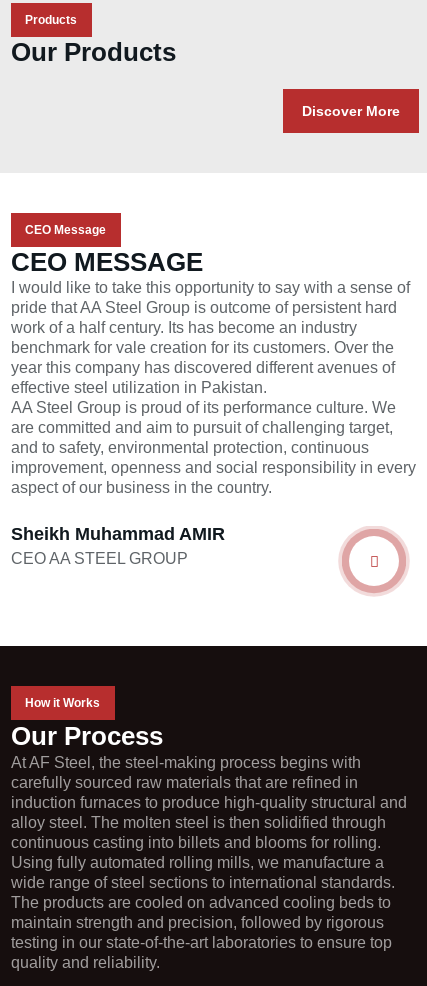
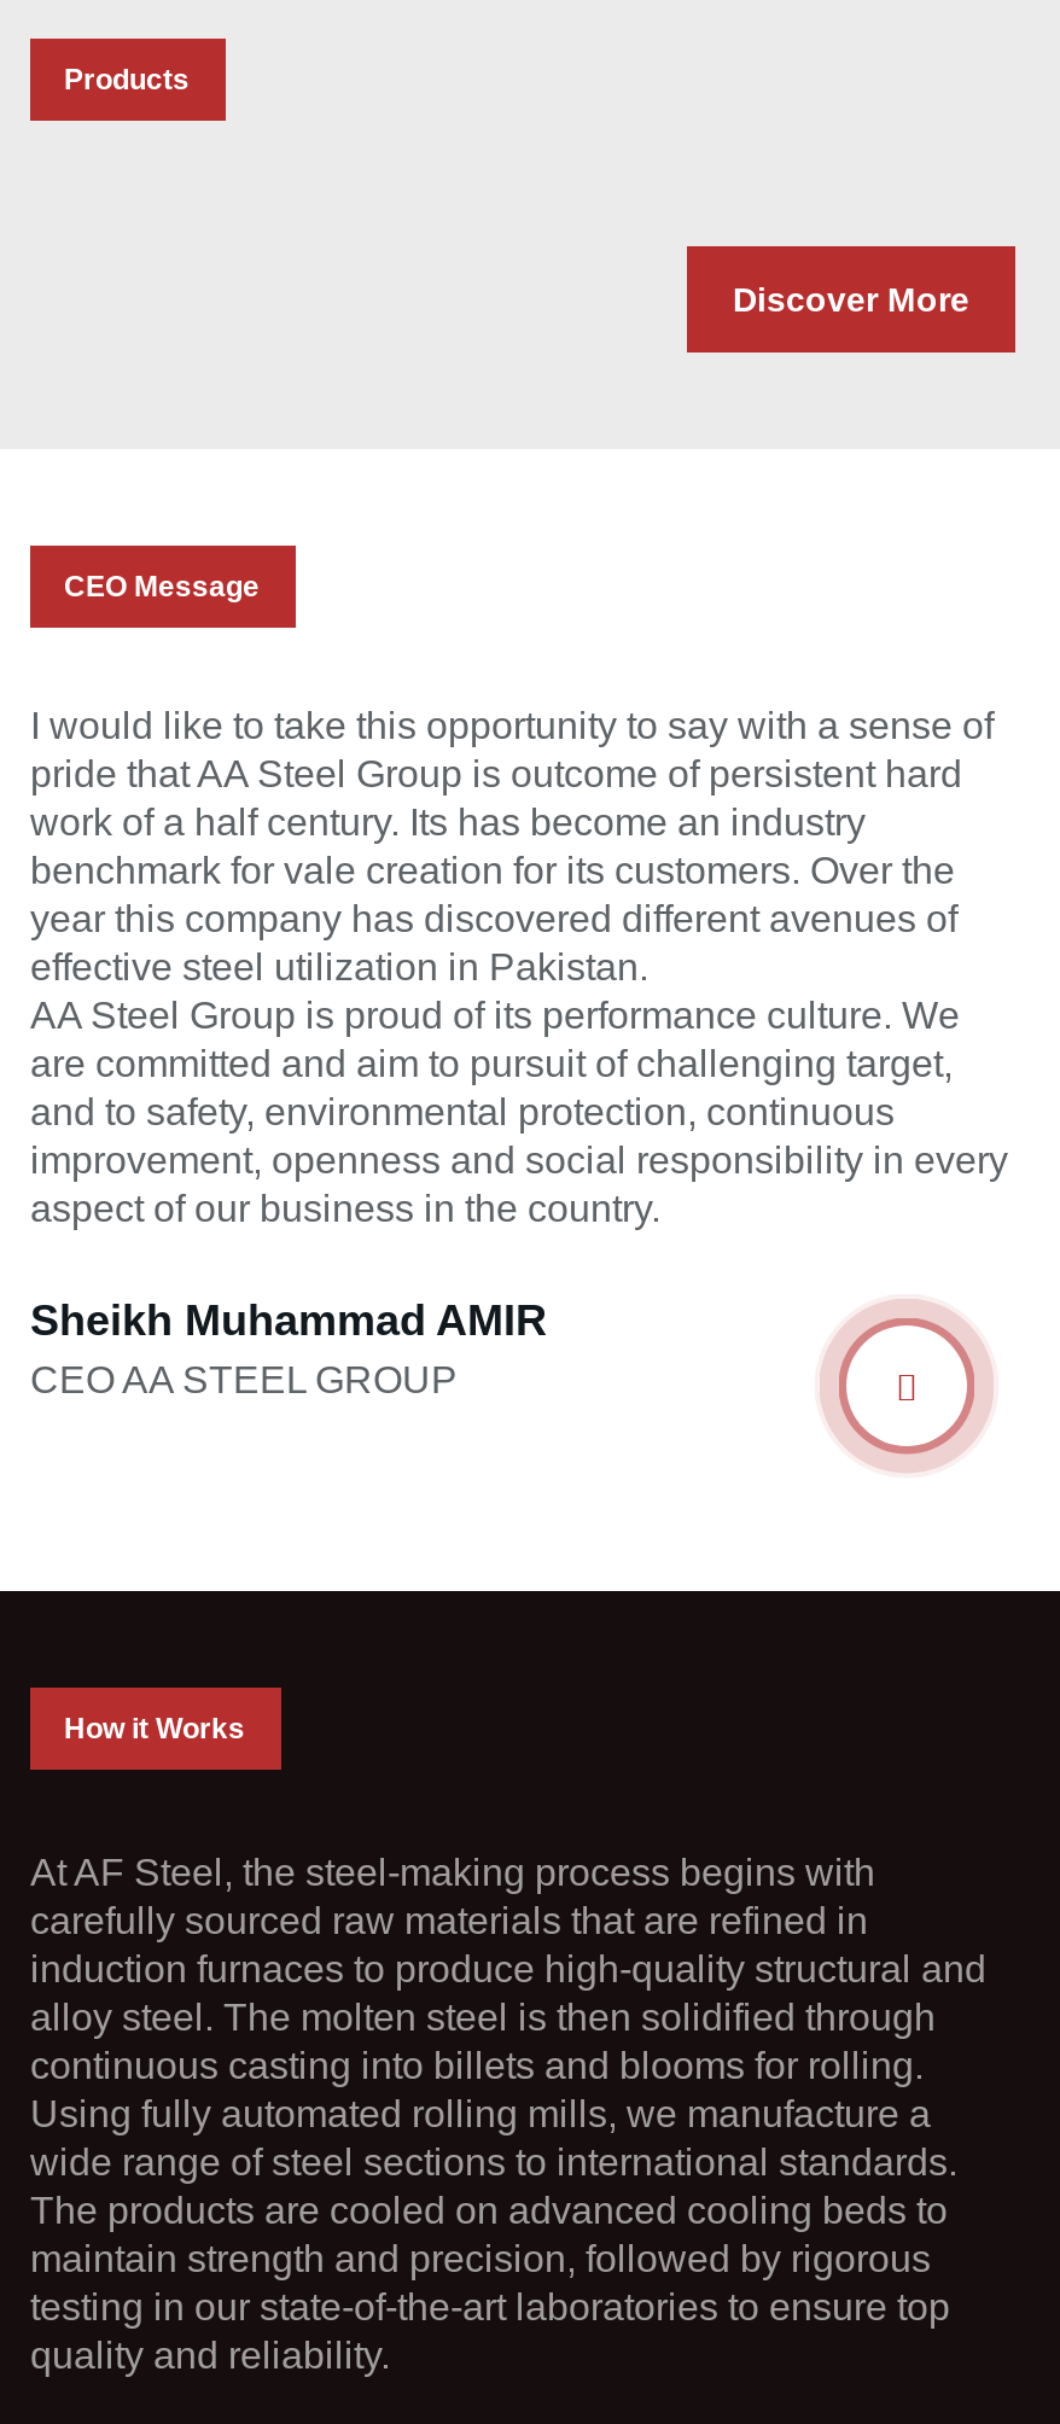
[11,37,176,67] Our Products -> none
[11,247,203,277] CEO MESSAGE -> none
[11,721,163,751] Our Process -> none

